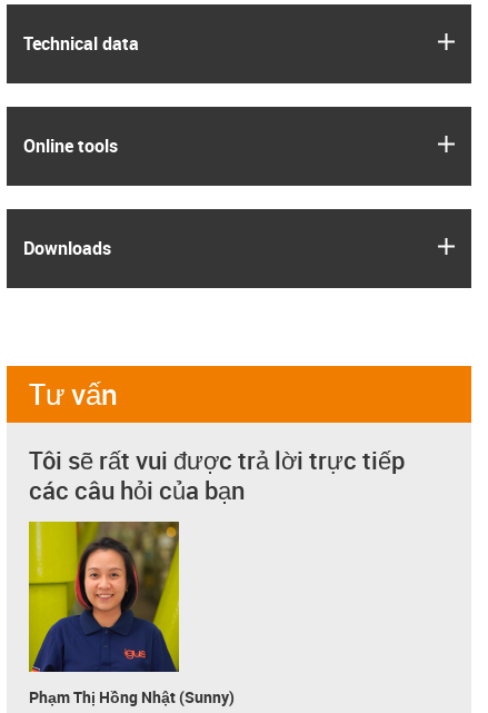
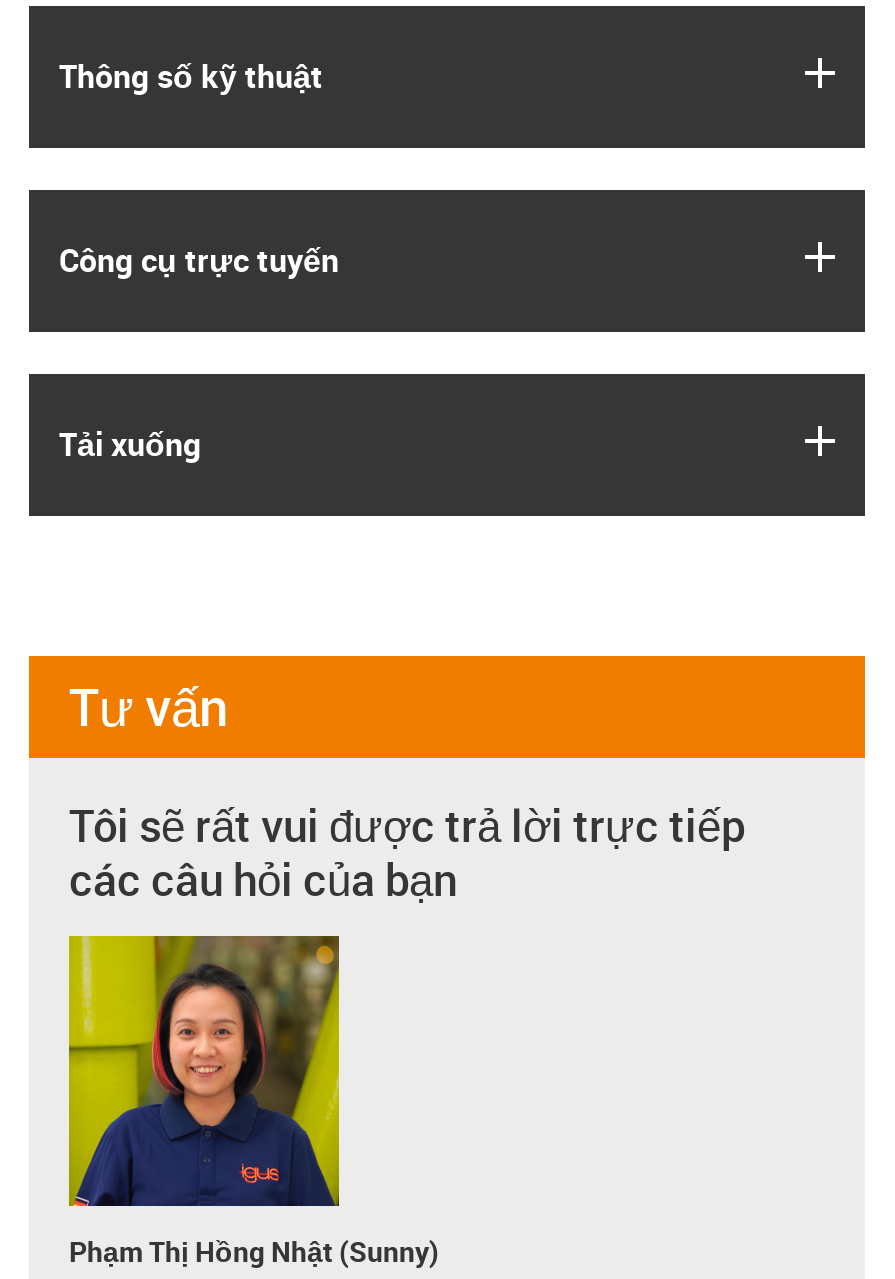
[23,31,139,55] Technical data -> [59,53,323,97] Thông số kỹ thuật
[23,133,118,157] Online tools -> [59,237,339,281] Công cụ trực tuyến
[23,235,111,260] Downloads -> [59,421,201,465] Tải xuống

